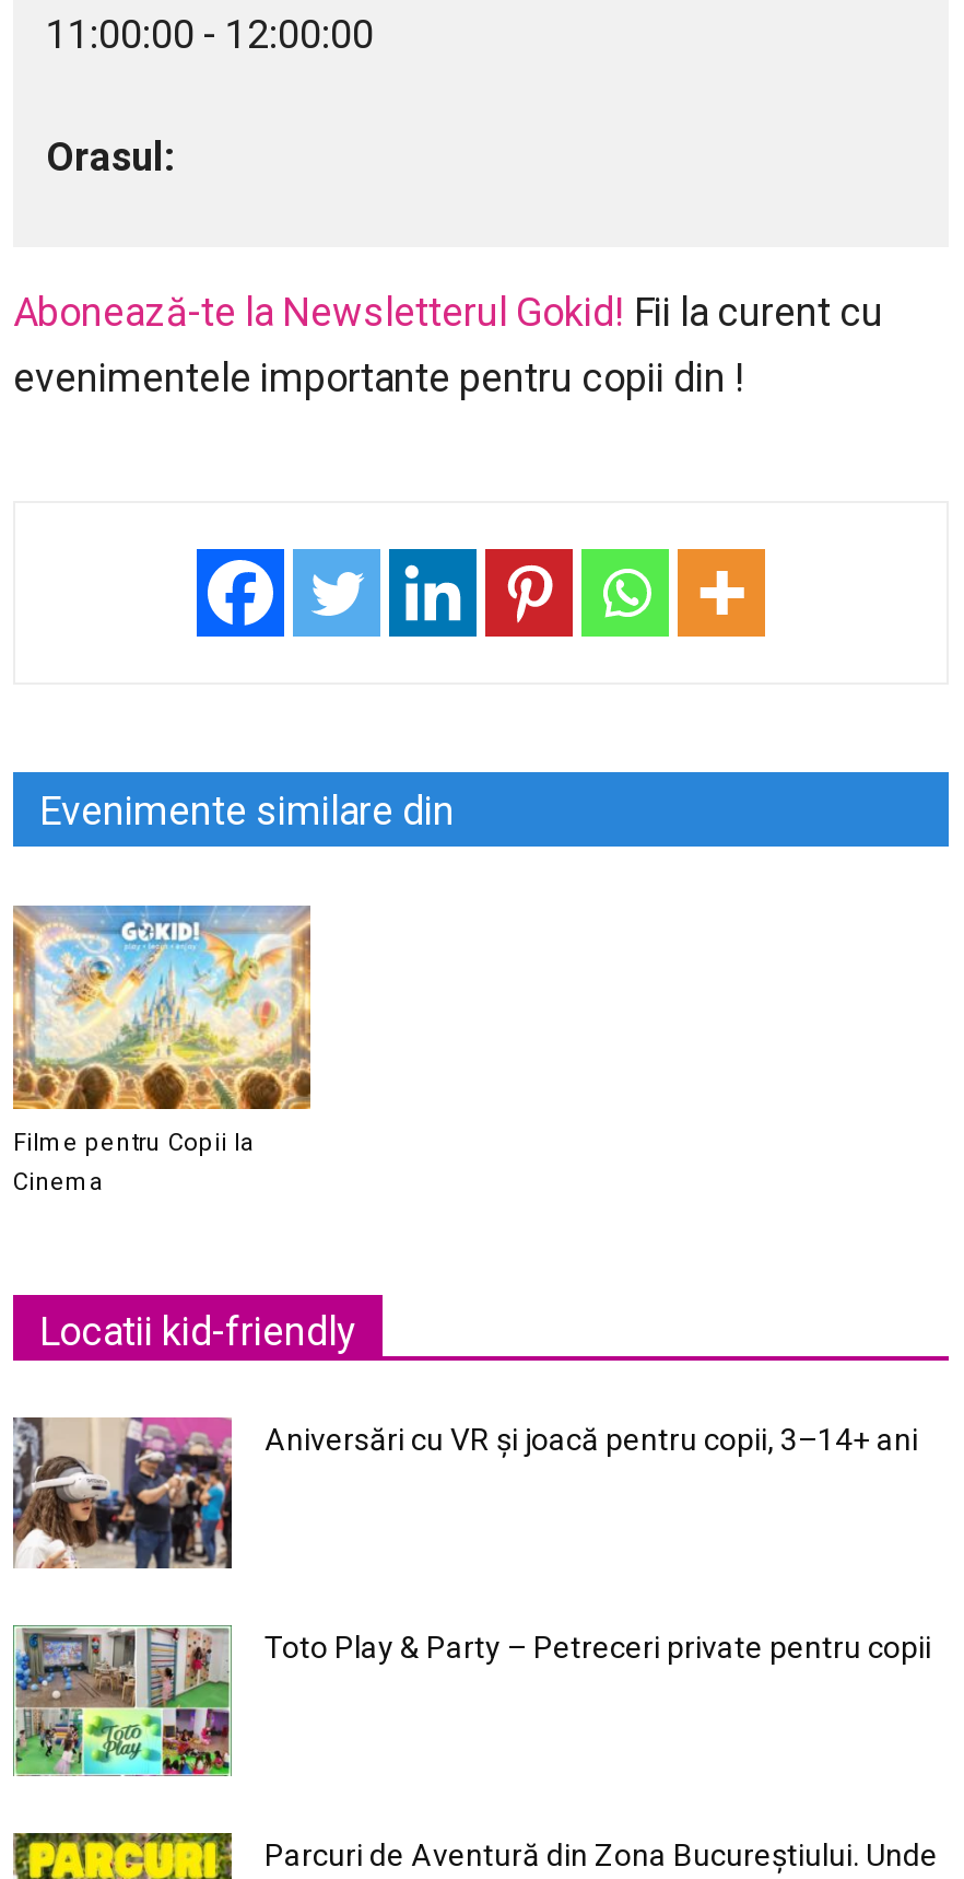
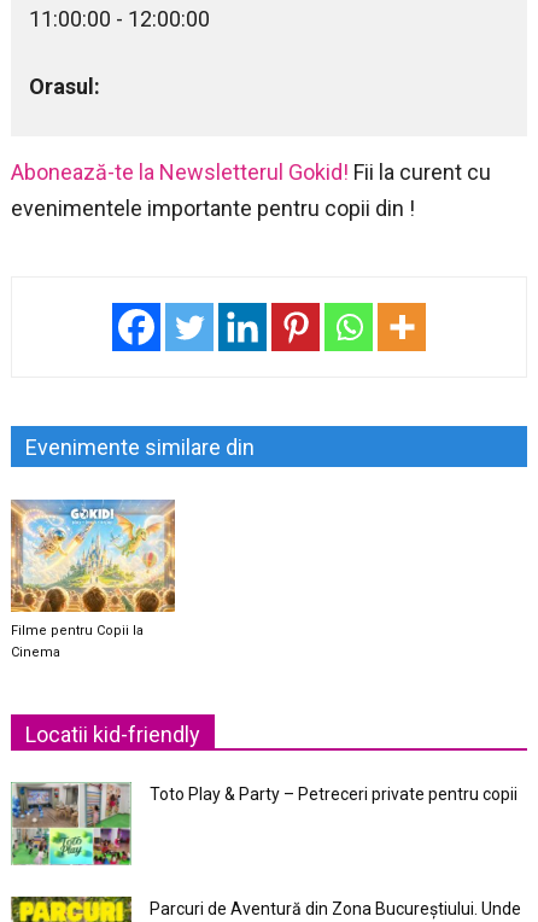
[11,1415,918,1571] [image] | Aniversări cu VR și joacă pentru copii, 3–14+ ani -> none

